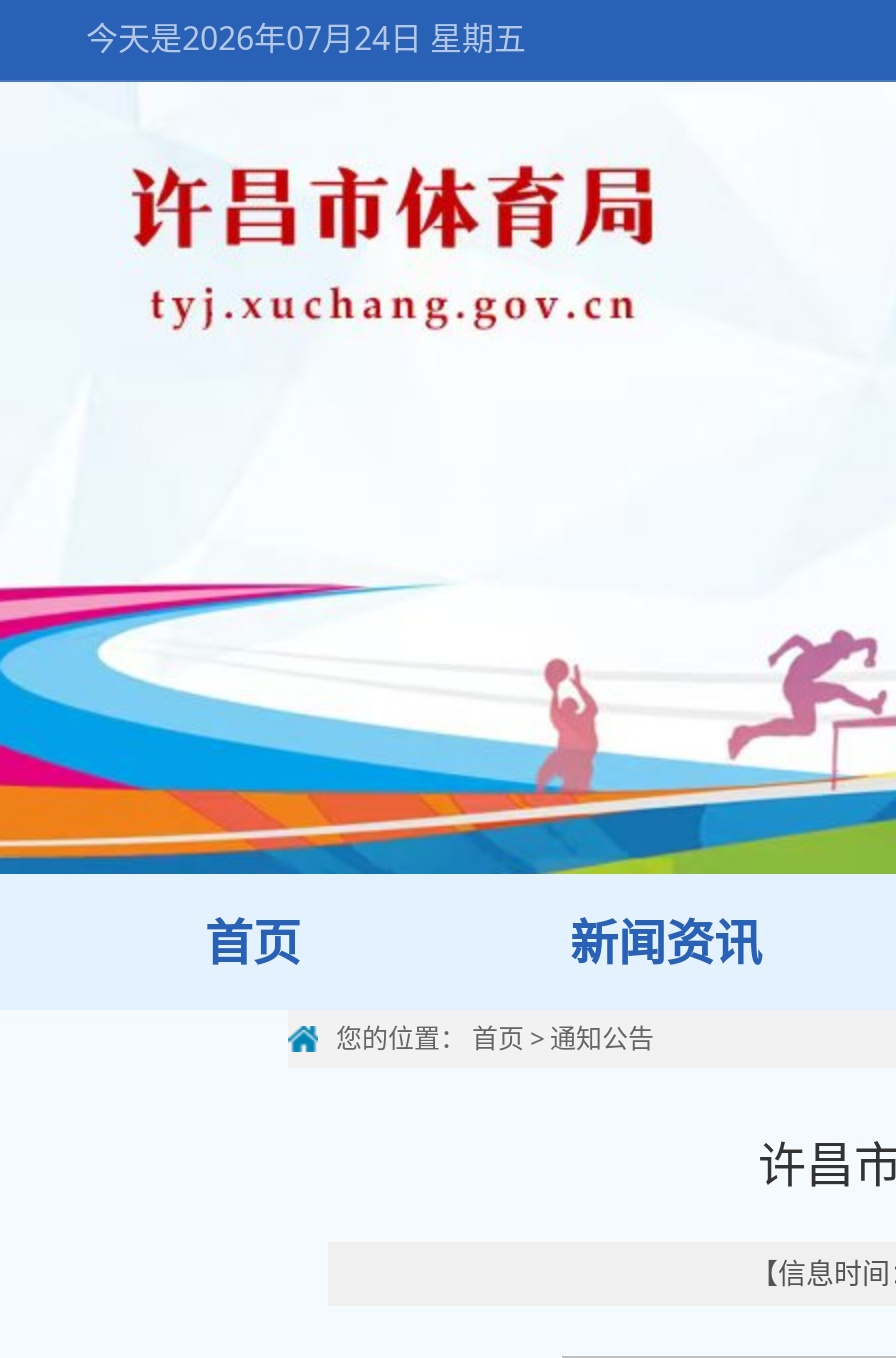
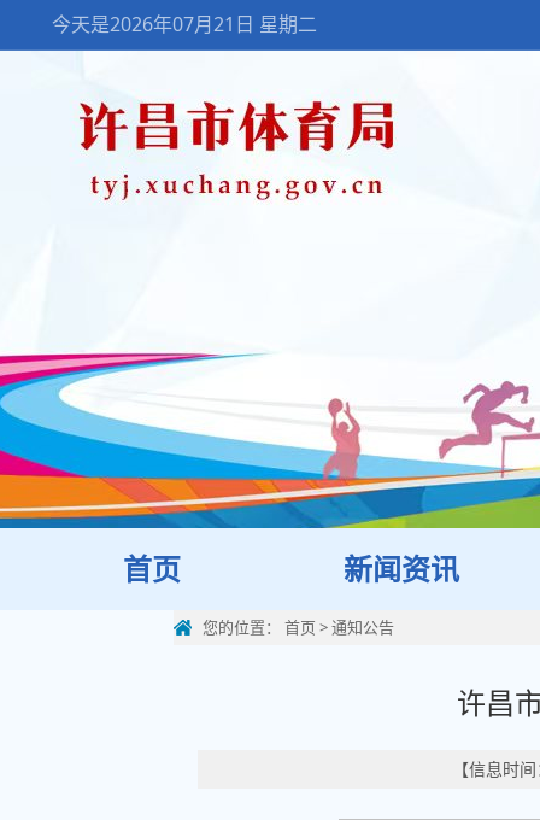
[86,16,526,60] 今天是2026年07月24日 星期五 -> [52,11,317,37] 今天是2026年07月21日 星期二

